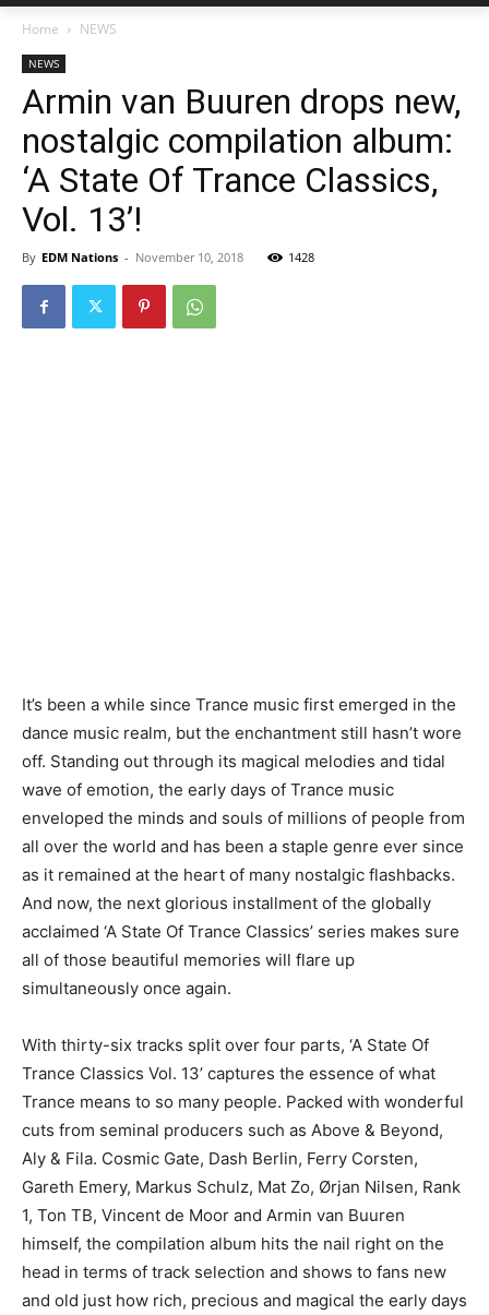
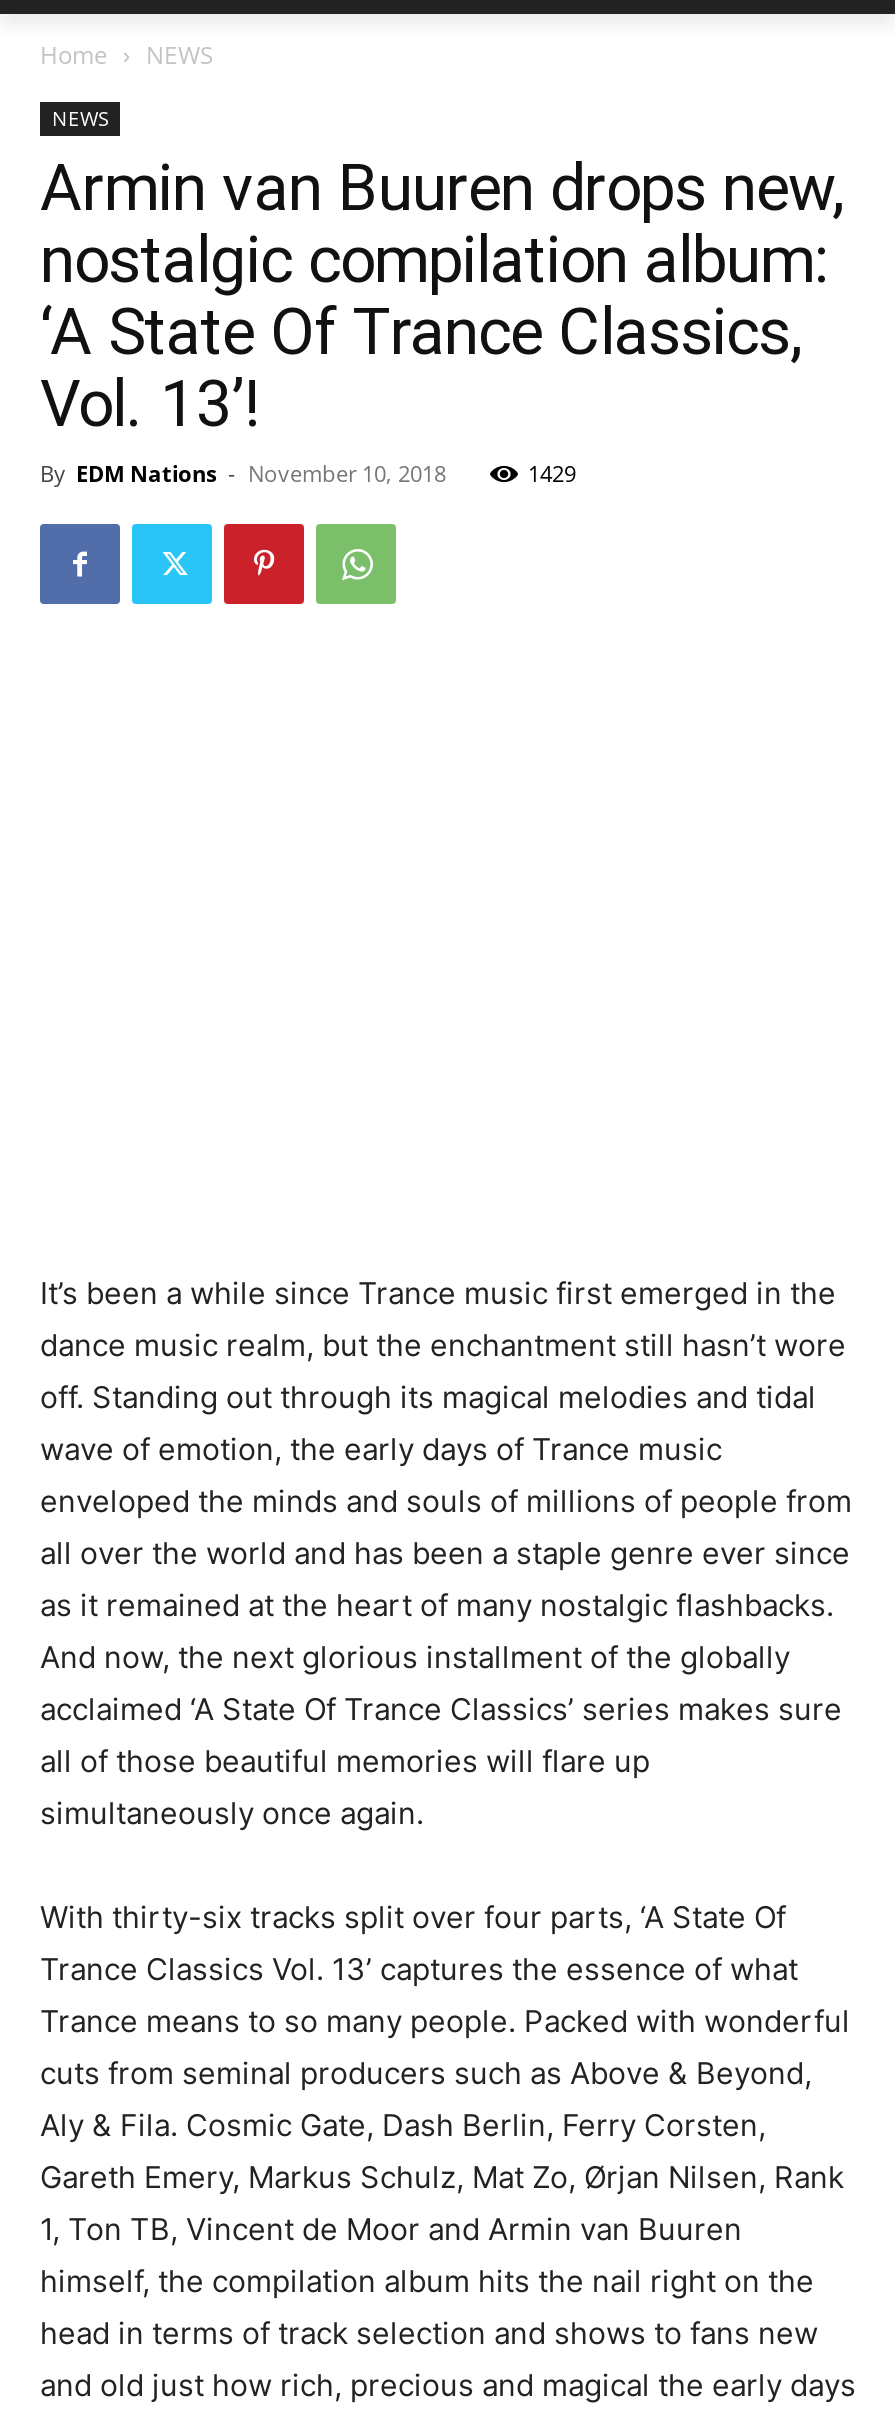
[288,249,314,265] 1428 -> [528,458,576,488] 1429

